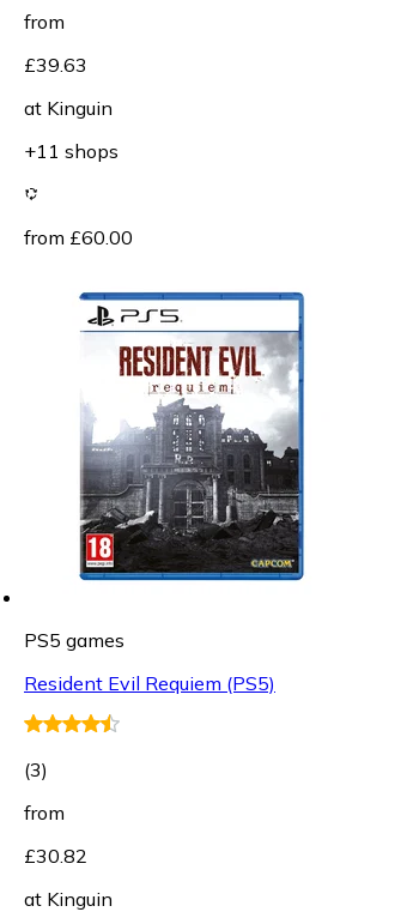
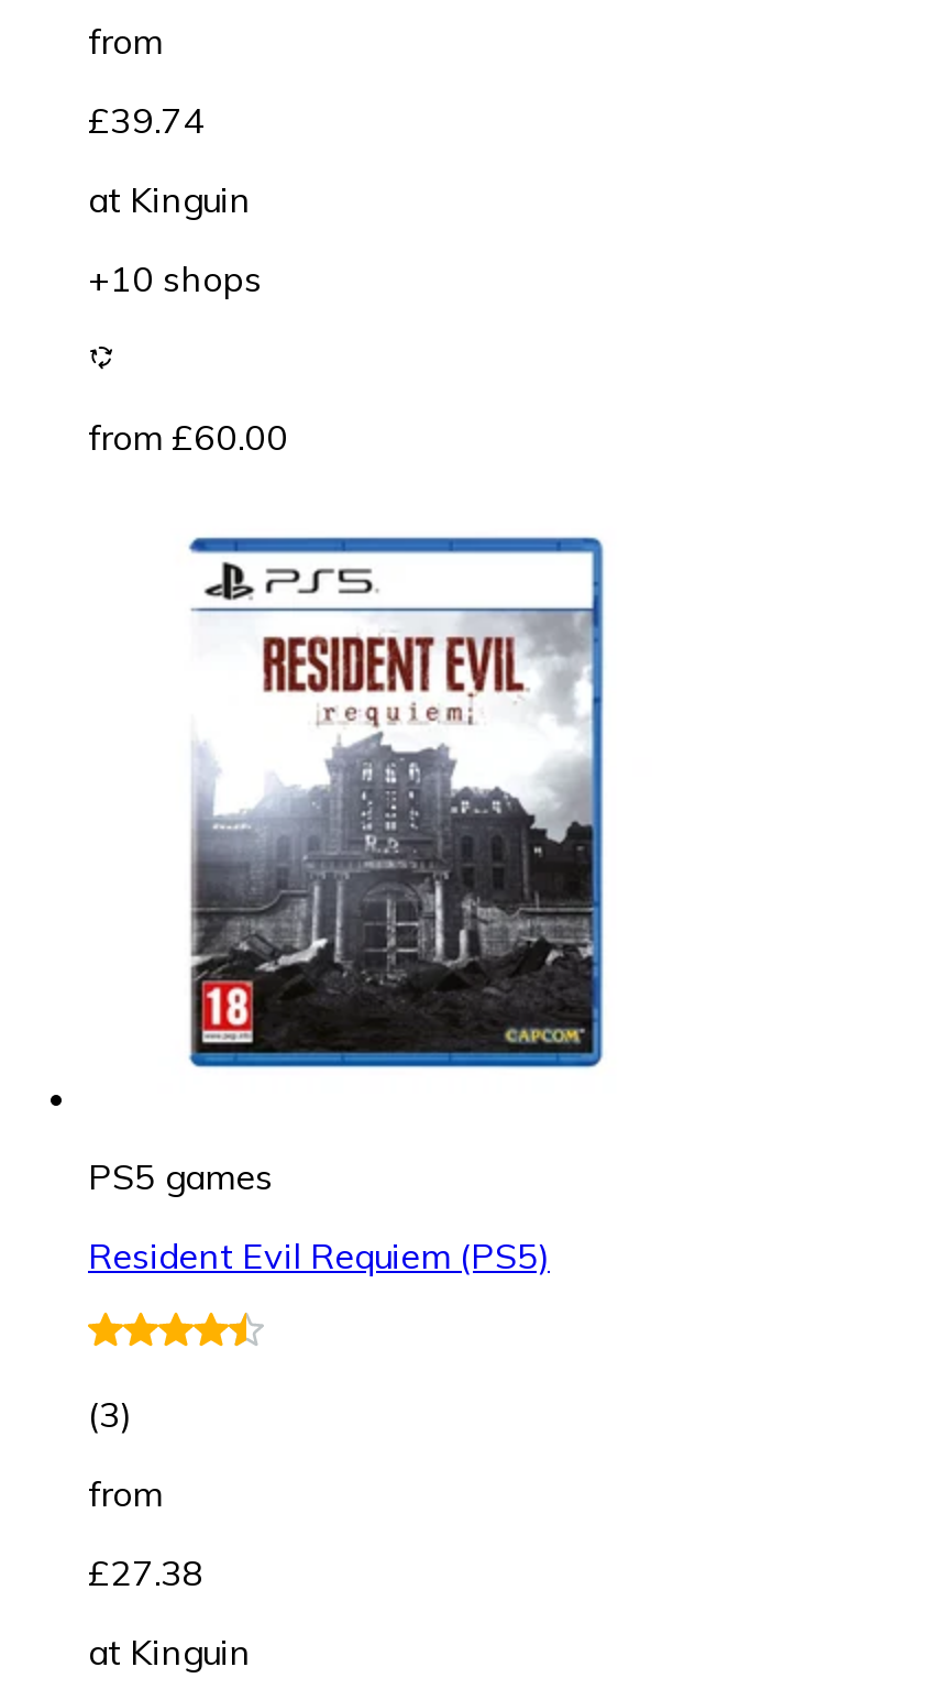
[24,53,87,77] £39.63 -> [88,99,205,143] £39.74
[24,139,119,163] +11 shops -> [88,257,262,301] +10 shops
[24,844,87,868] £30.82 -> [88,1551,205,1595] £27.38

